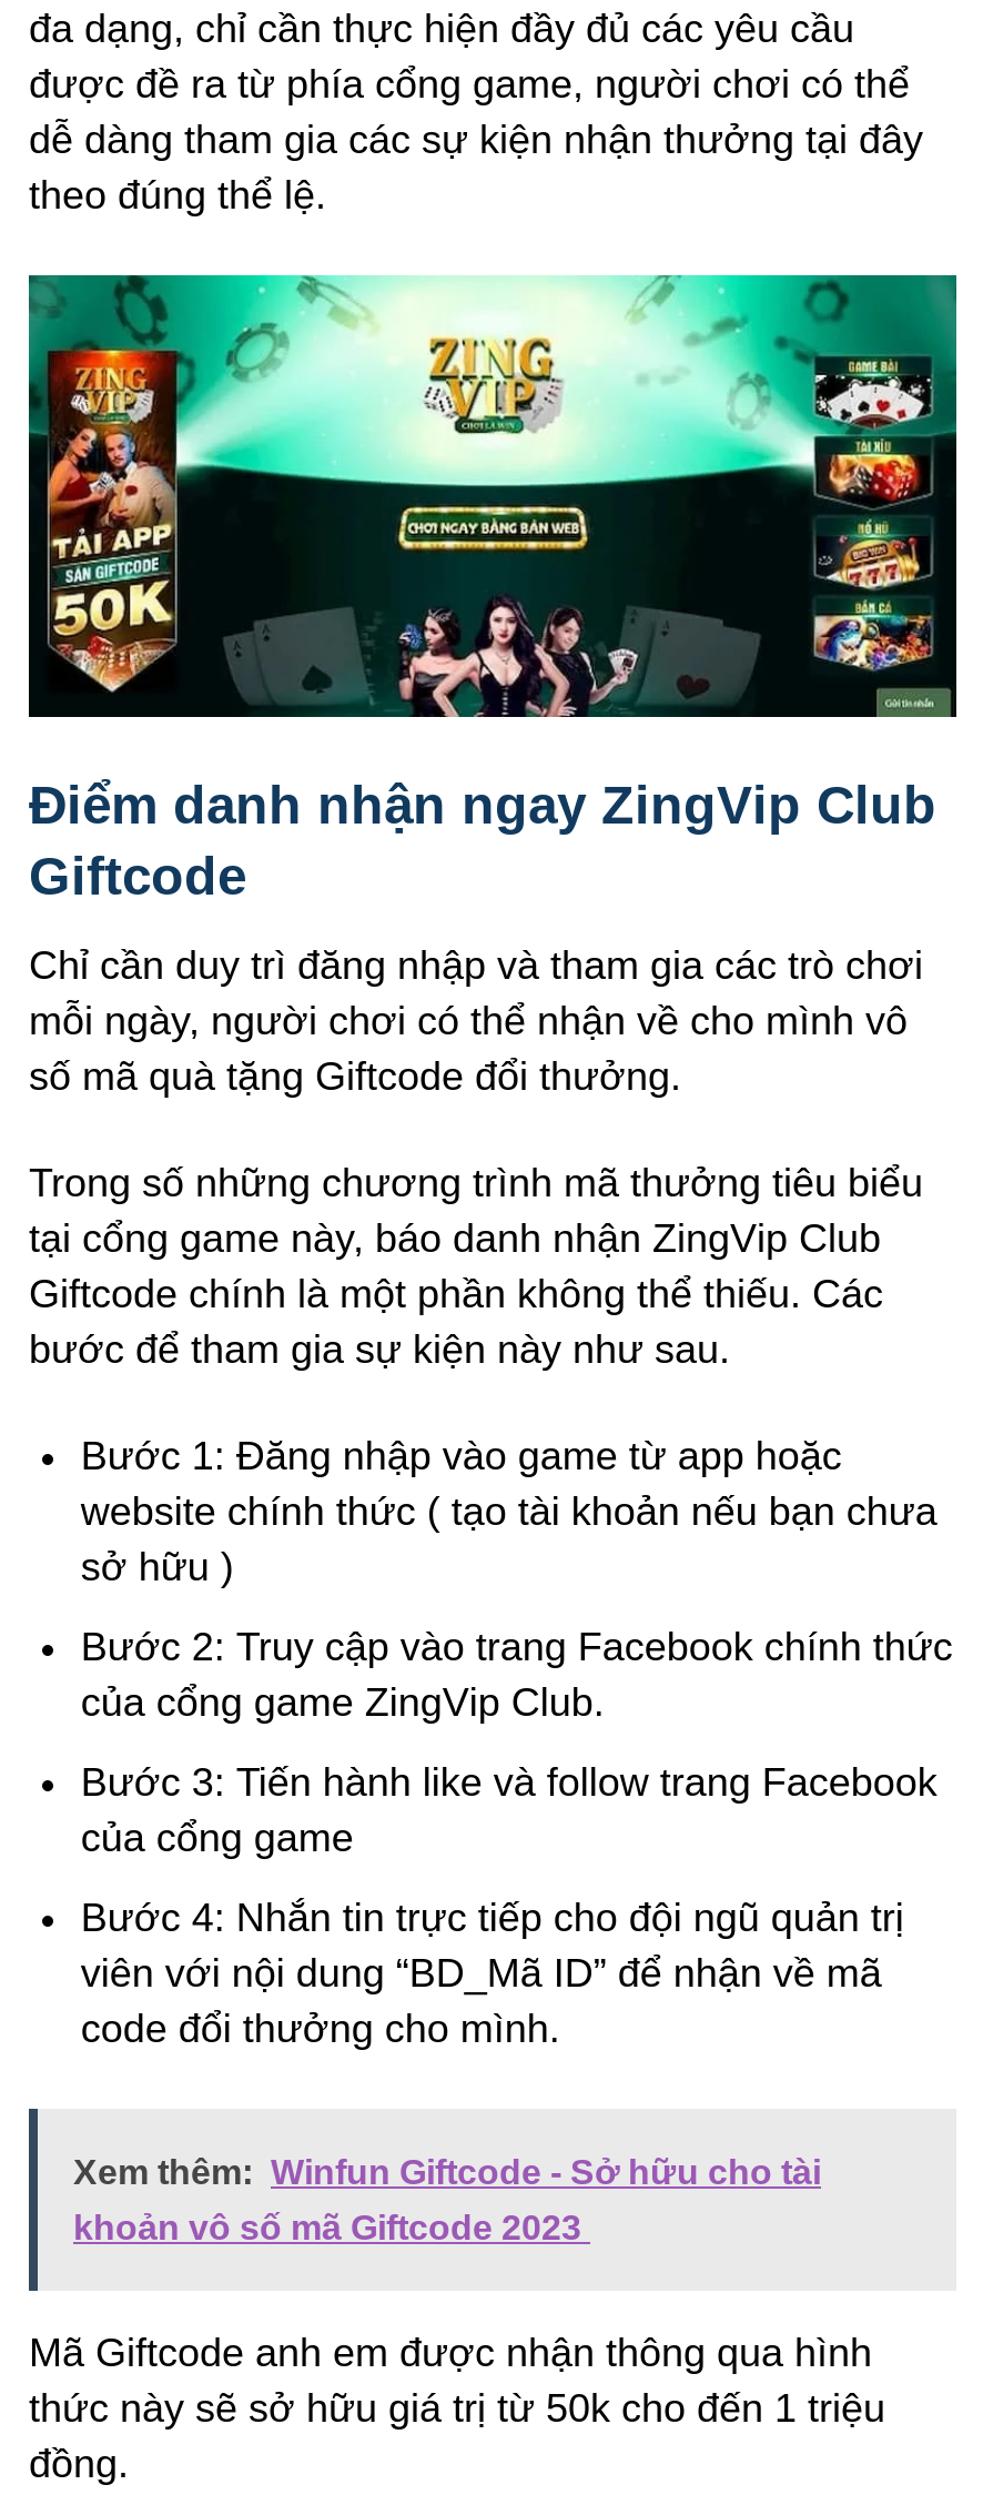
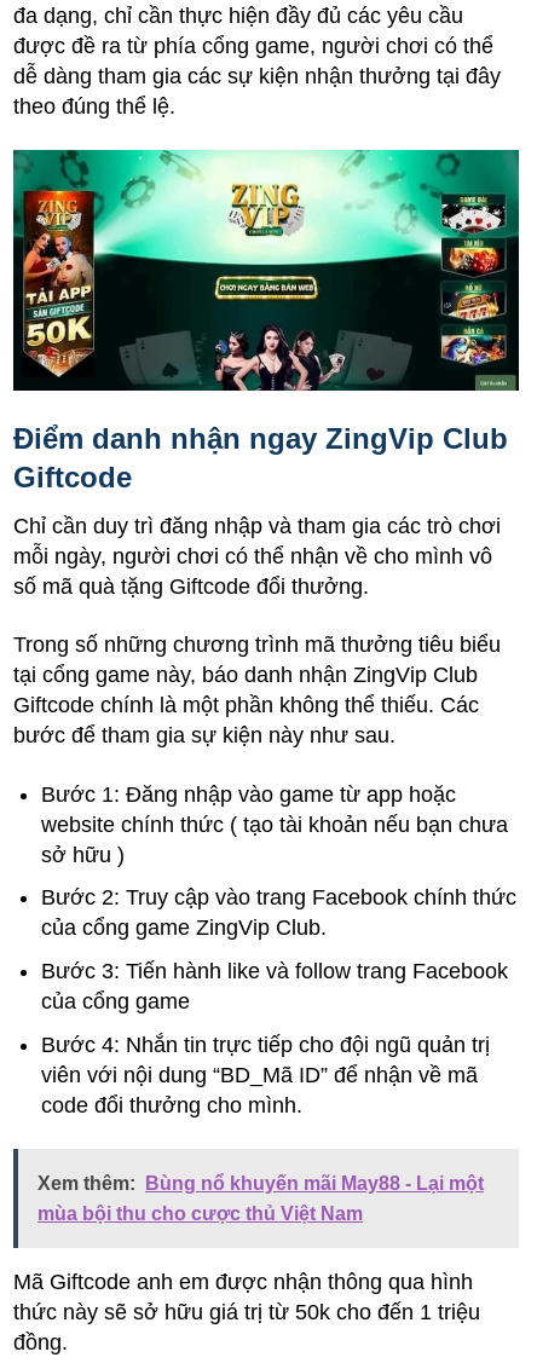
[73,2154,821,2191] Xem thêm: Winfun Giftcode - Sở hữu cho tài -> [37,1173,484,1194] Xem thêm: Bùng nổ khuyến mãi May88 - Lại một
[73,2209,590,2247] khoản vô số mã Giftcode 2023 -> [37,1204,363,1224] mùa bội thu cho cược thủ Việt Nam

